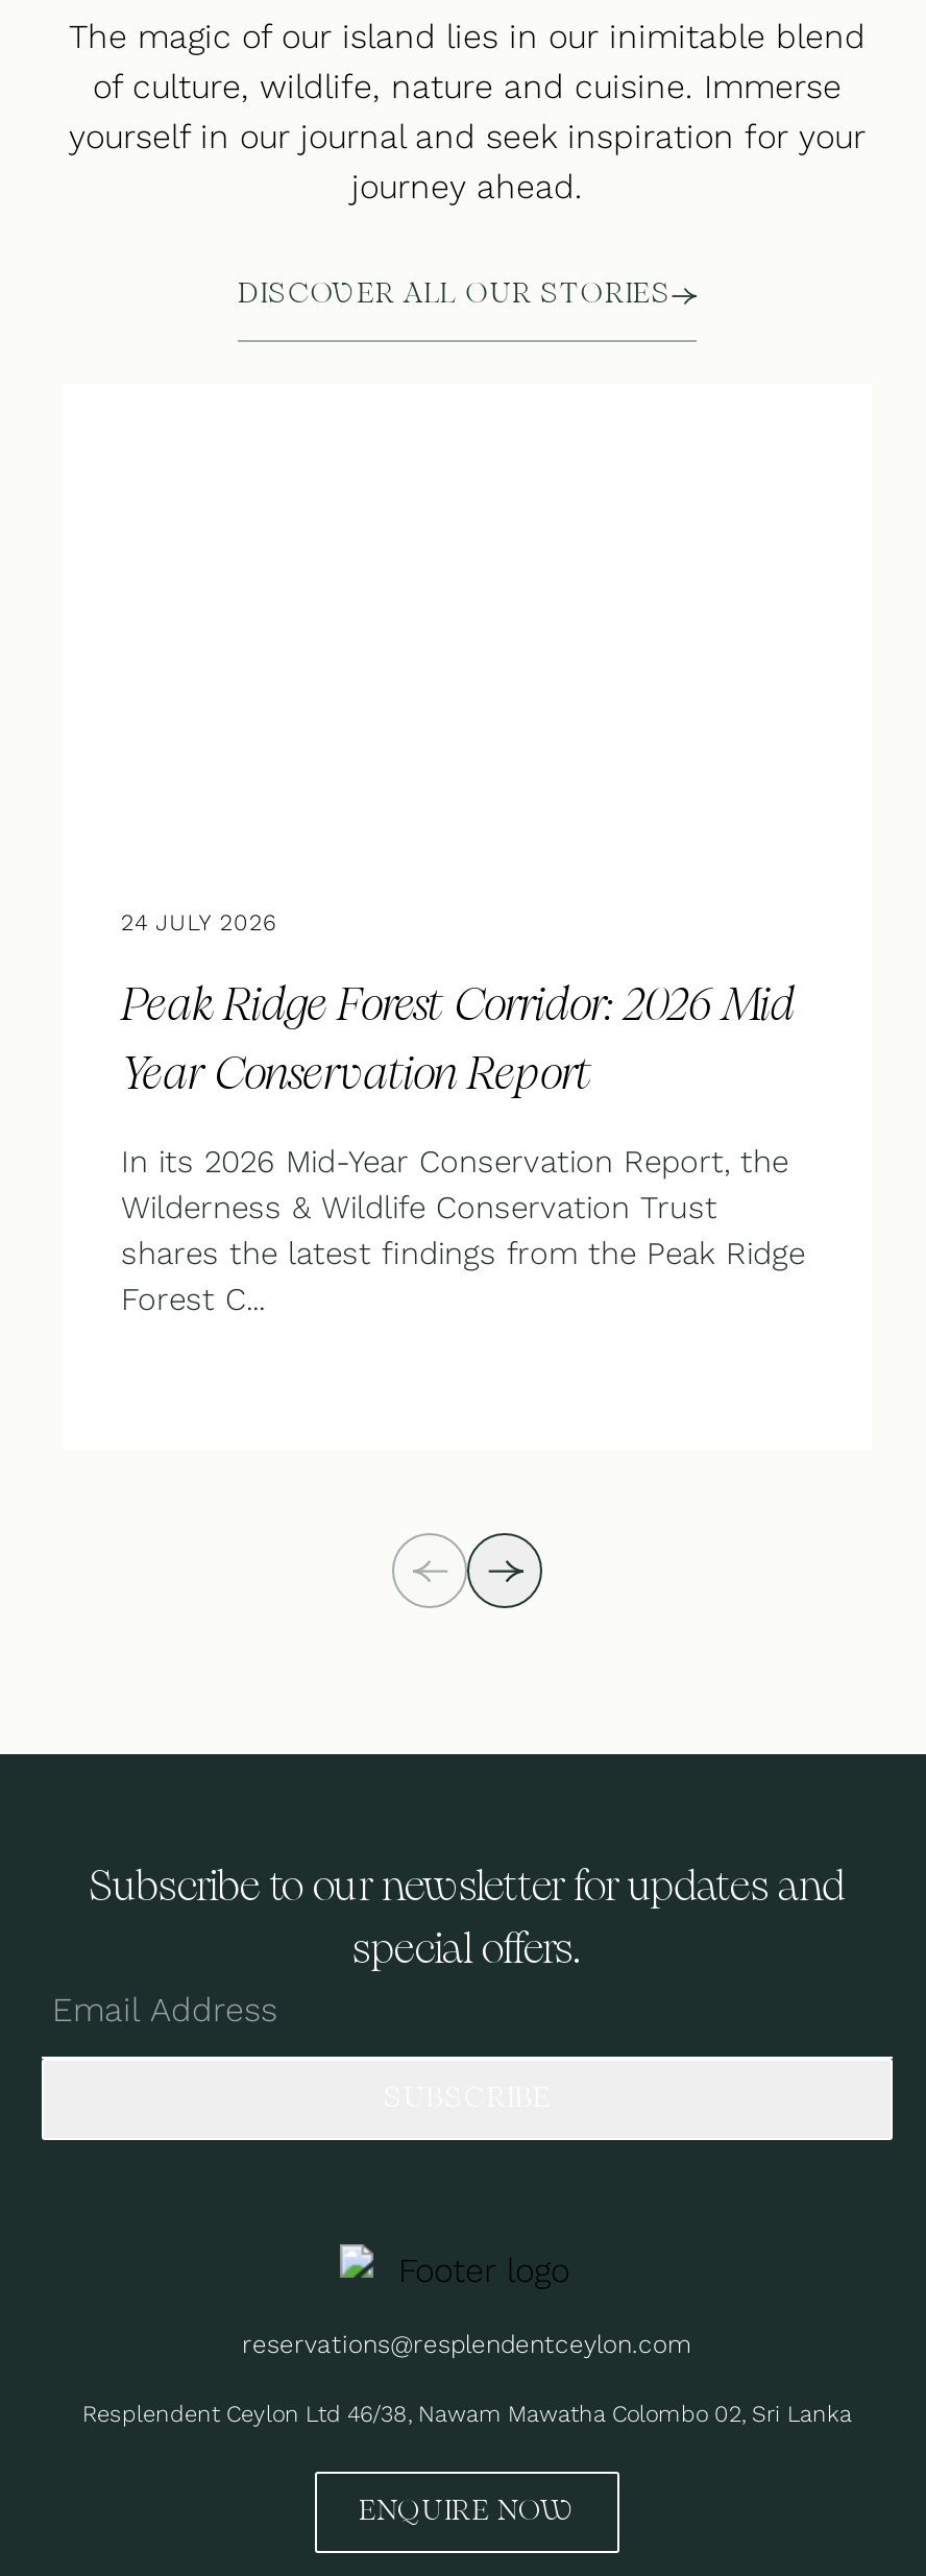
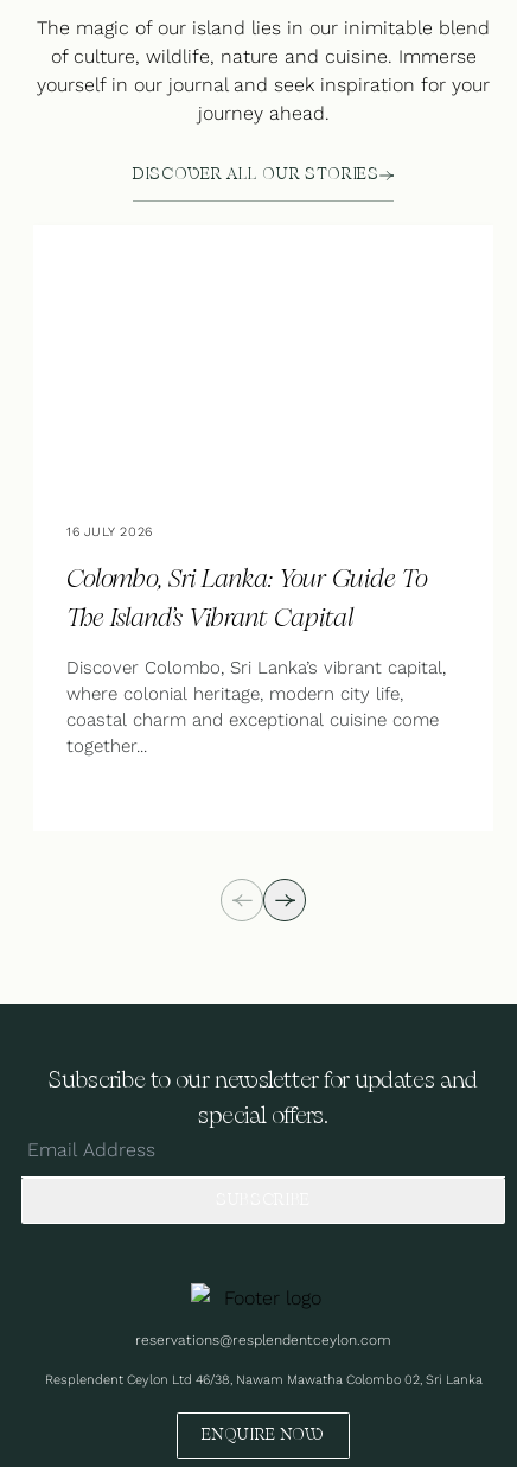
[121,906,277,939] 24 JULY 2026 -> [66,522,152,541] 16 JULY 2026
[121,985,795,1029] Peak Ridge Forest Corridor: 2026 Mid -> [66,567,428,592] Colombo, Sri Lanka: Your Guide To
[121,1054,592,1098] Year Conservation Report -> [66,606,353,631] The Island’s Vibrant Capital
[121,1140,805,1321] In its 2026 Mid-Year Conservation Report, the | Wilderness & Wildlife Conservation Trust | shares the latest findings from the Peak Ridge | Forest C... -> [66,655,446,758] Discover Colombo, Sri Lanka’s vibrant capital, | where colonial heritage, modern city life, | coastal charm and exceptional cuisine come | together...

